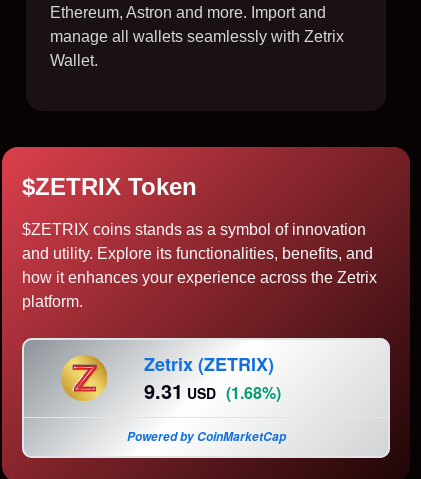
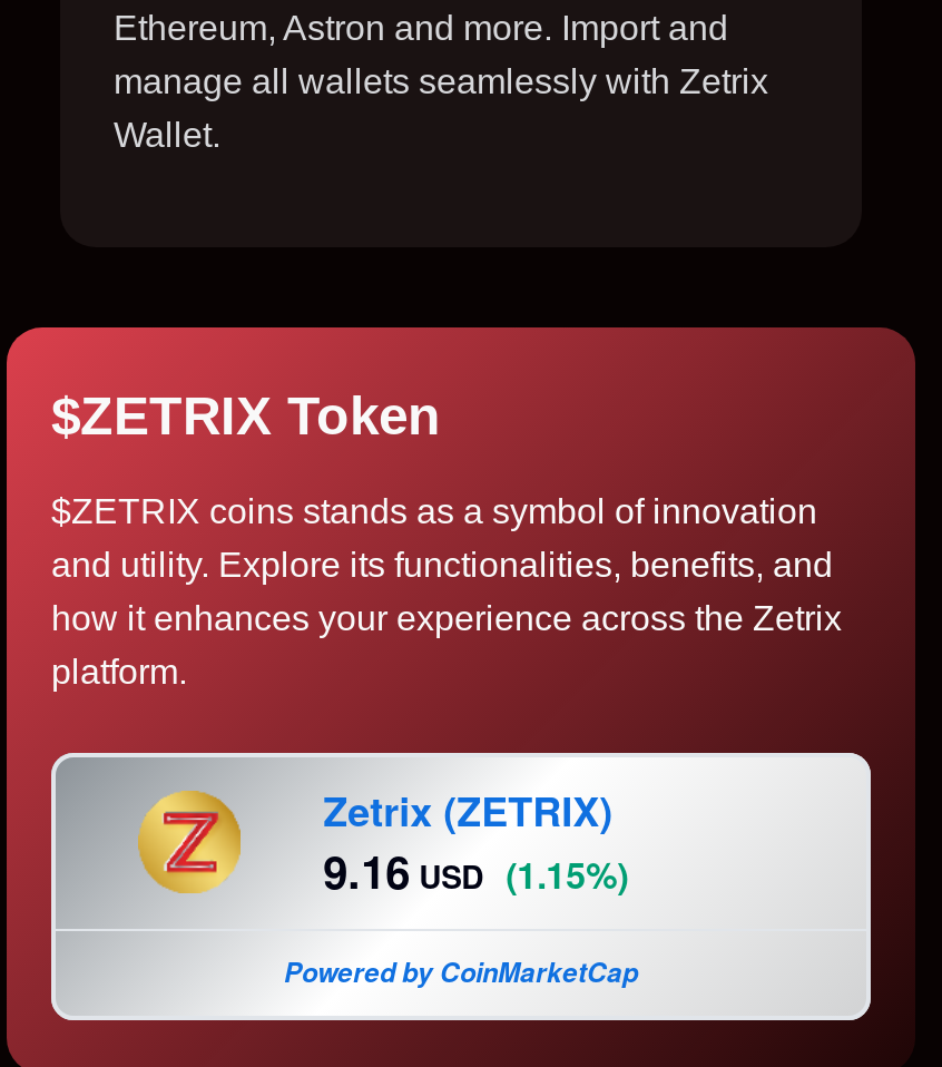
[144,376,281,405] 9.31 USD (1.68%) -> [323,837,628,901] 9.16 USD (1.15%)

